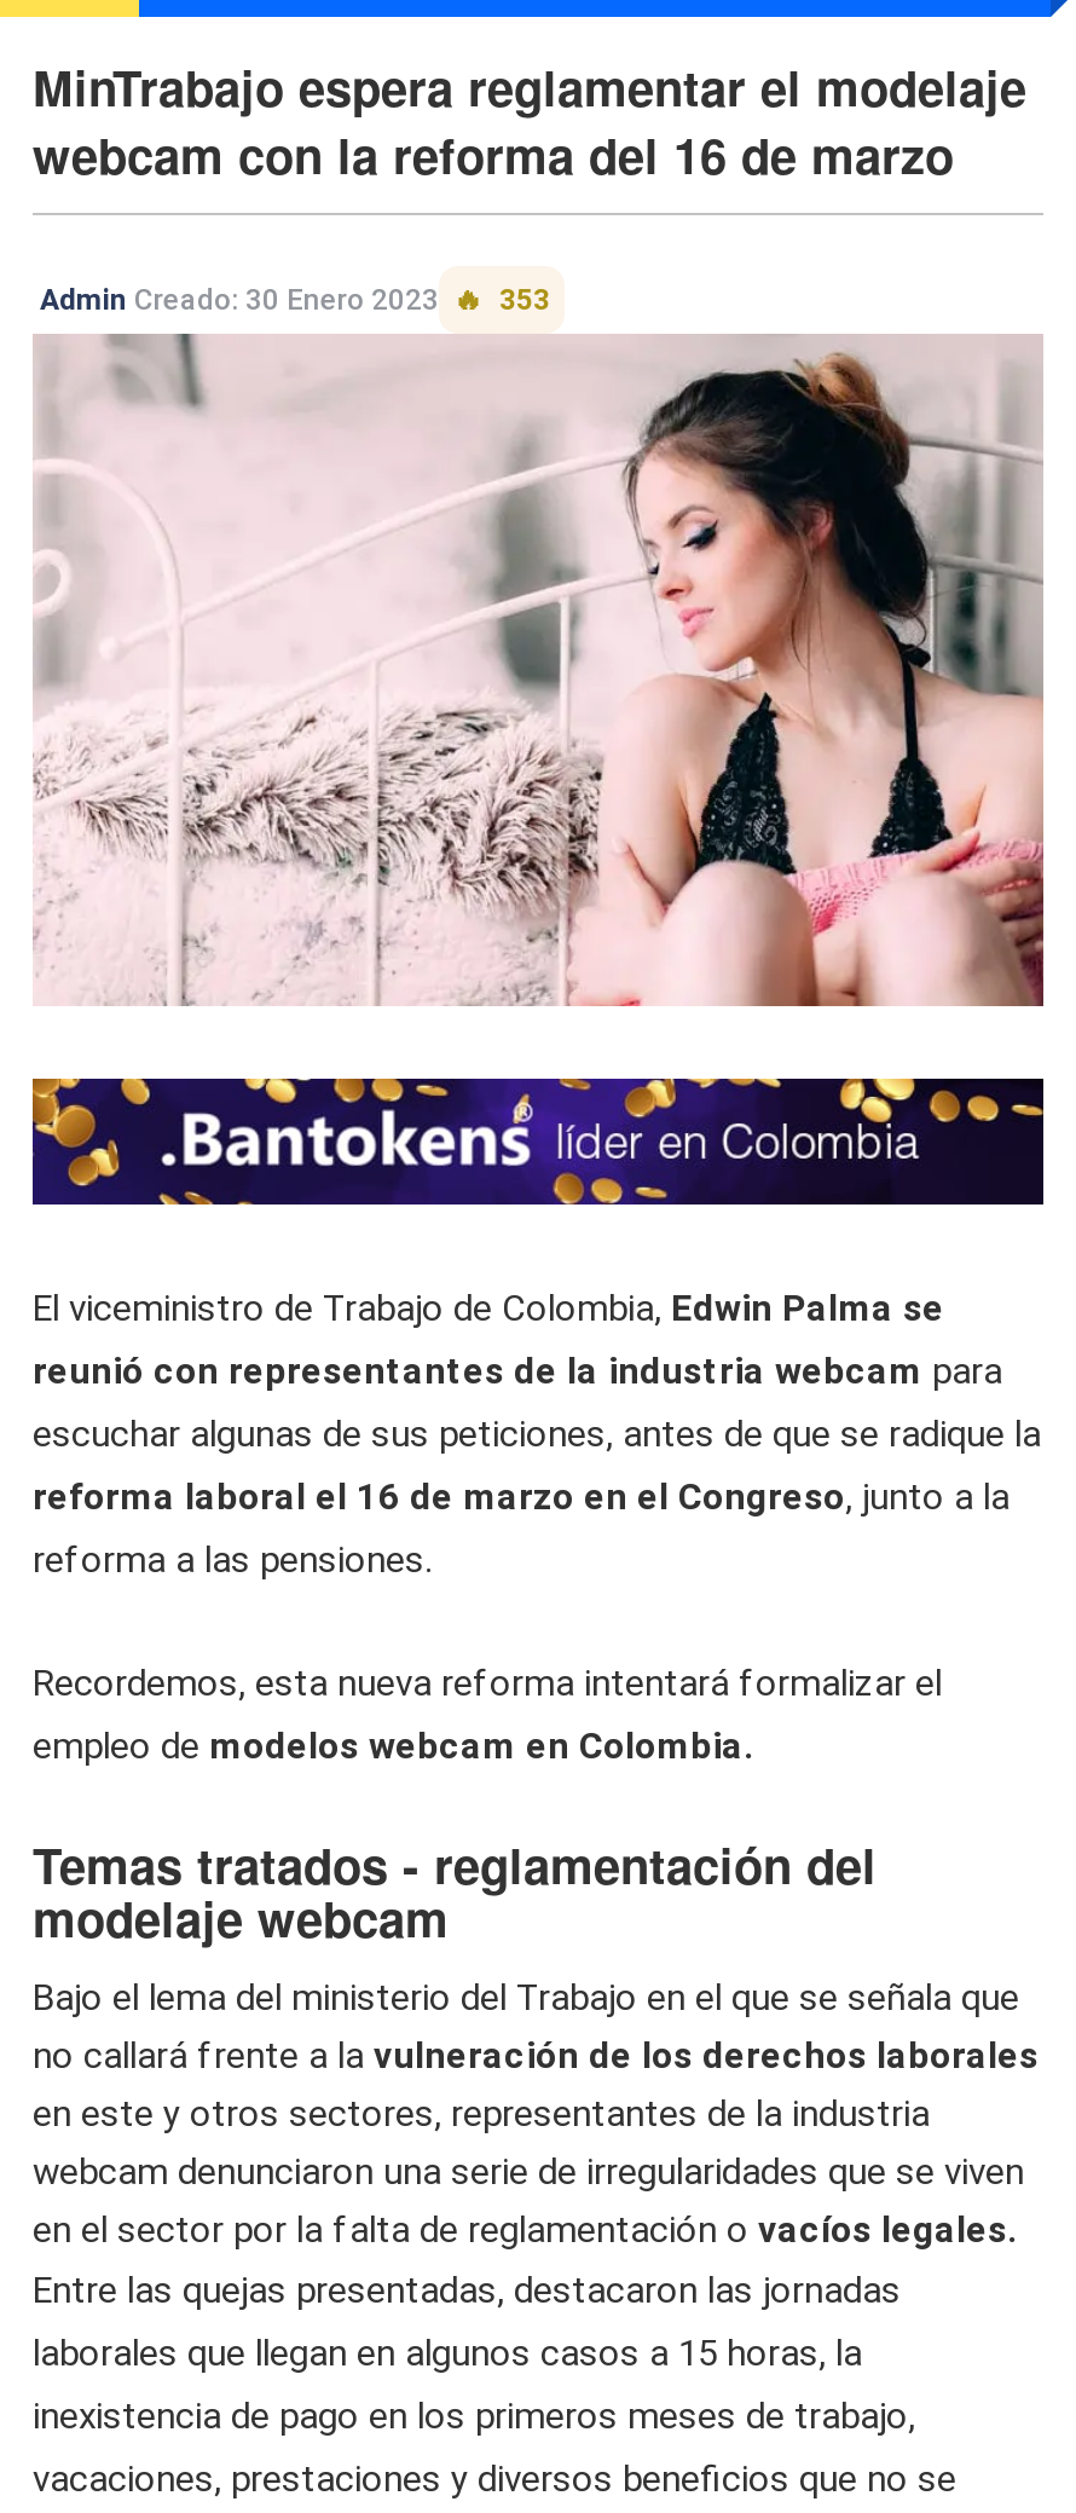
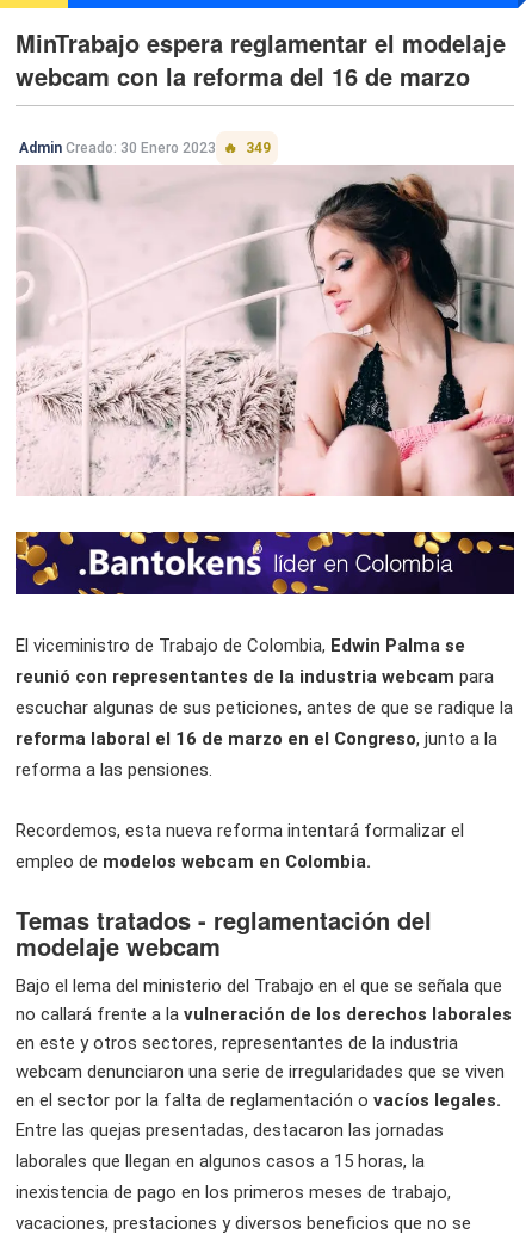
[40,283,550,317] Admin Creado: 30 Enero 2023 353 -> [19,140,271,156] Admin Creado: 30 Enero 2023 349

